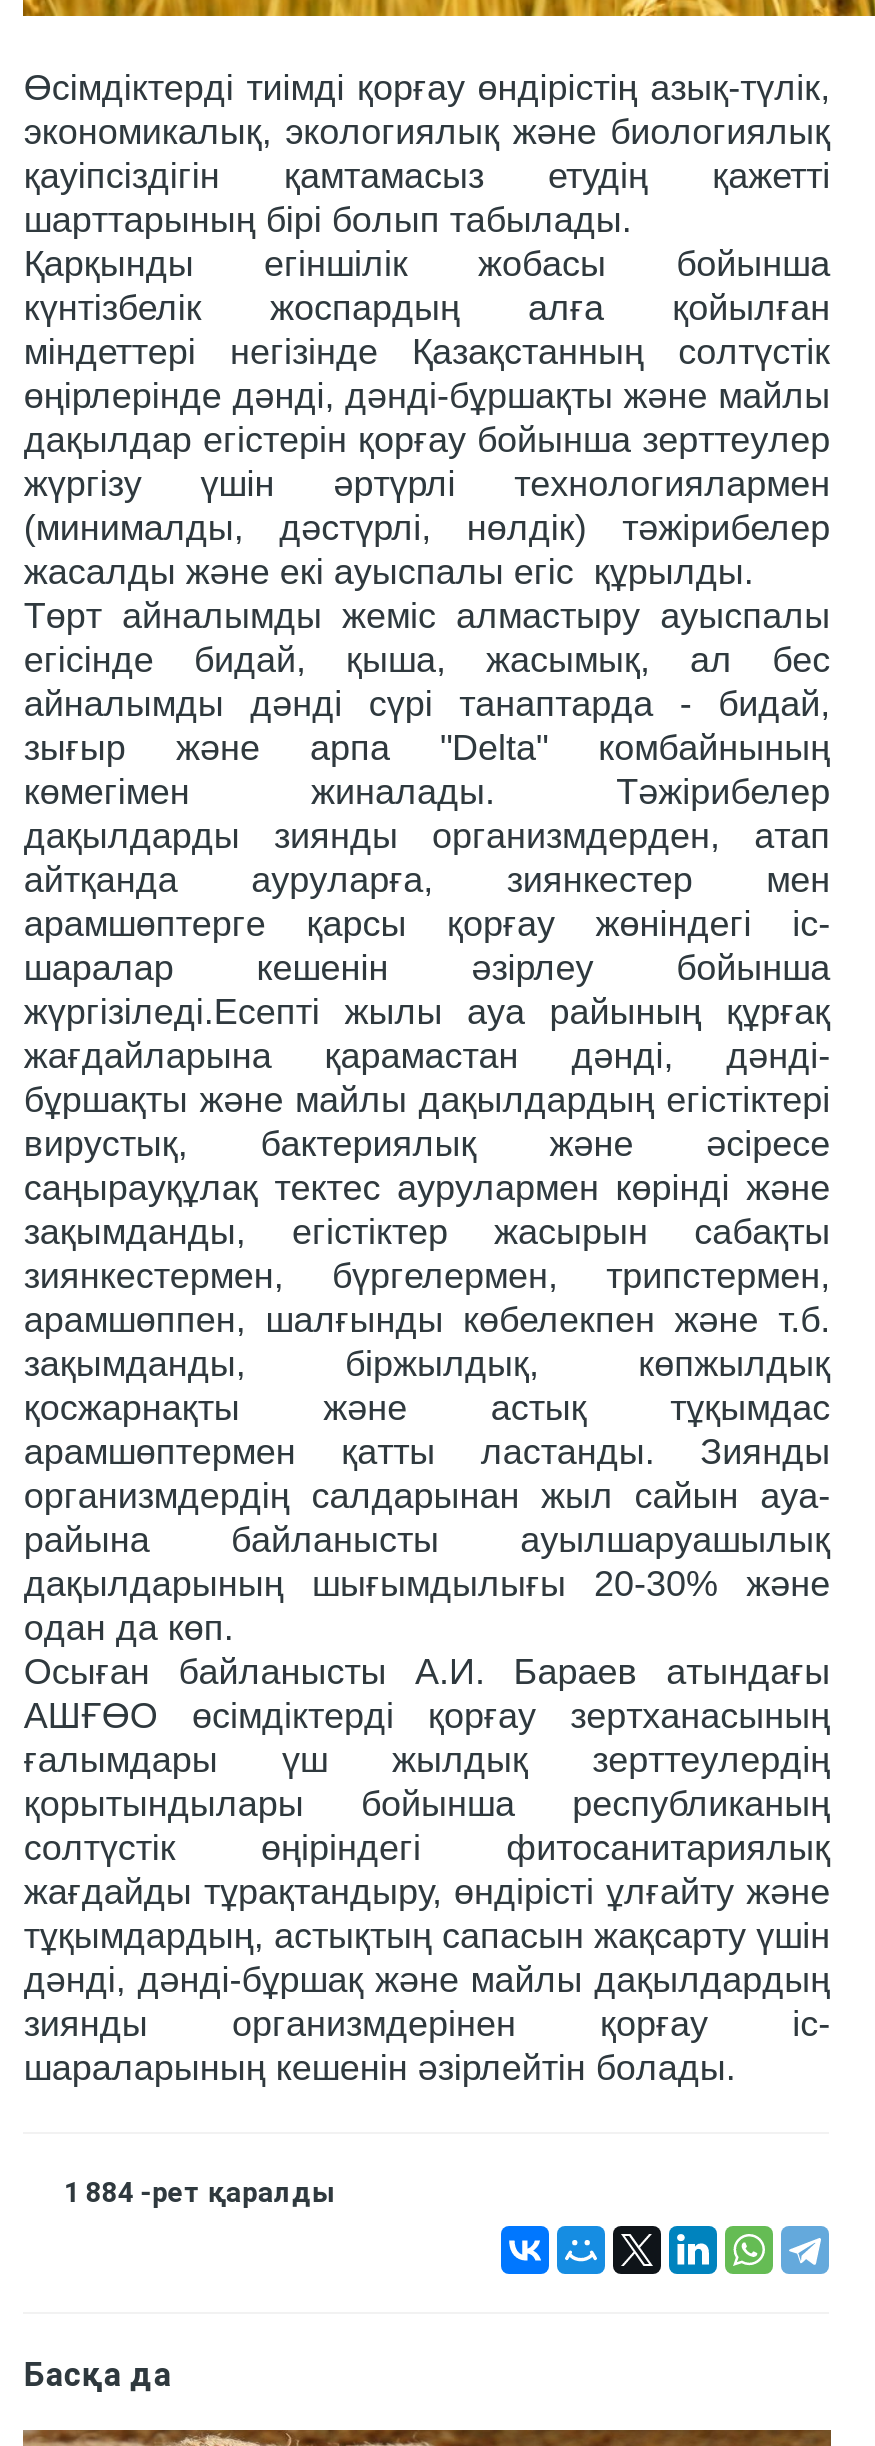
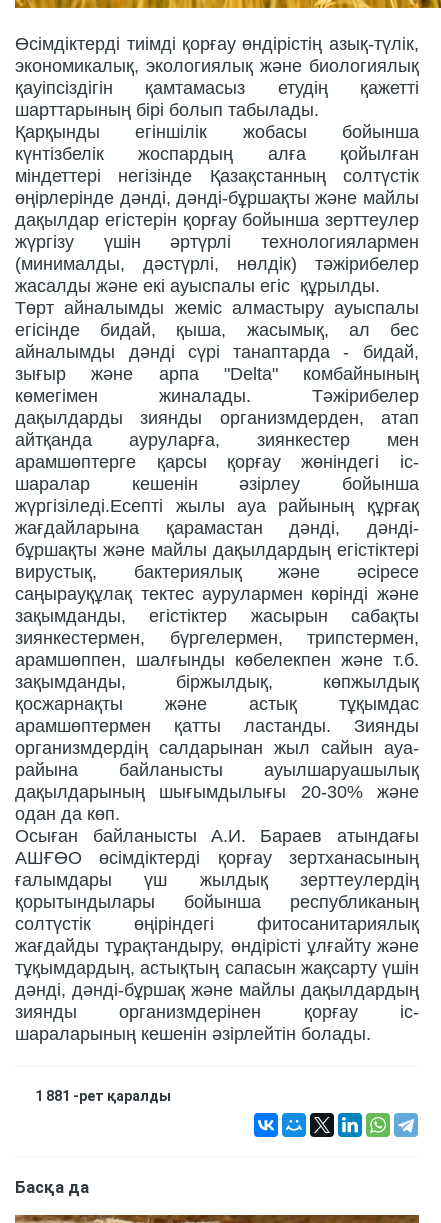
[64,2176,336,2208] 1 884 -рет қаралды -> [35,1088,171,1104] 1 881 -рет қаралды

